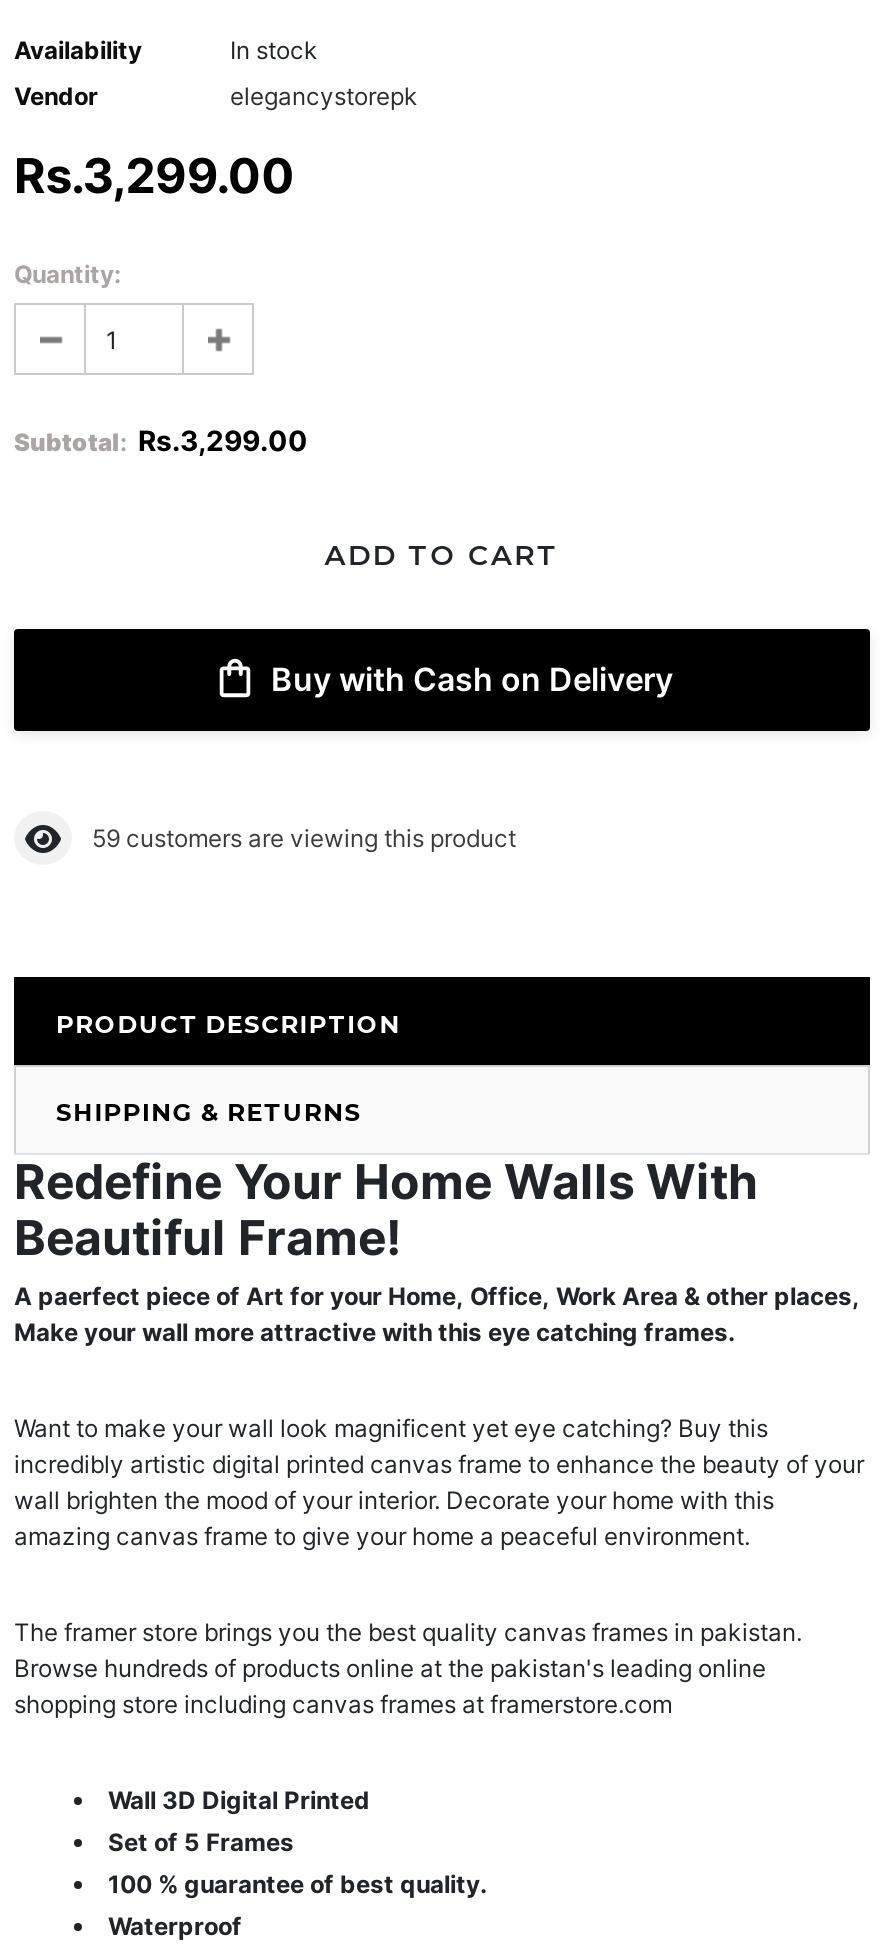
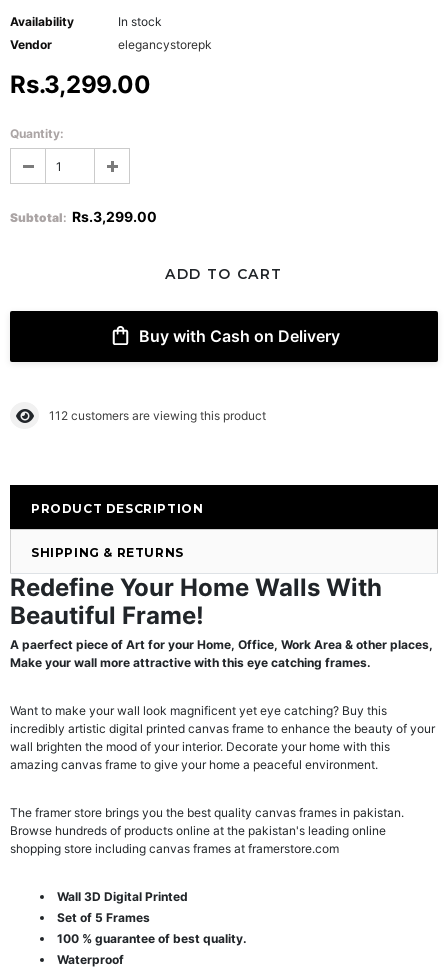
[92,822,516,852] 59 customers are viewing this product -> [49,407,266,422] 112 customers are viewing this product

